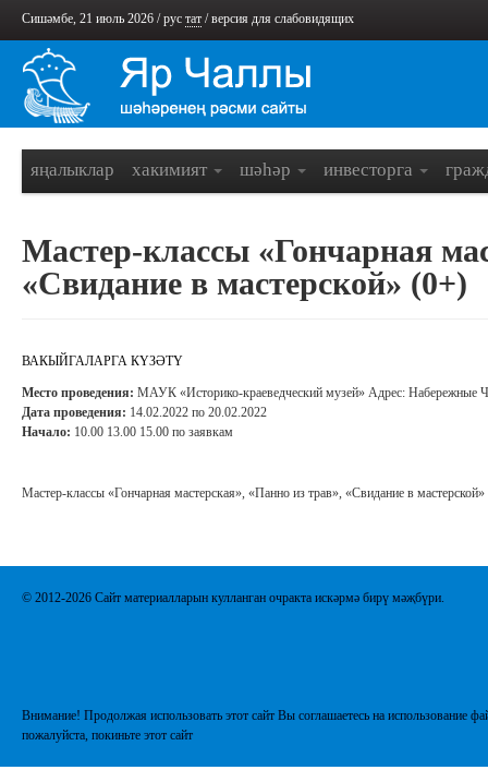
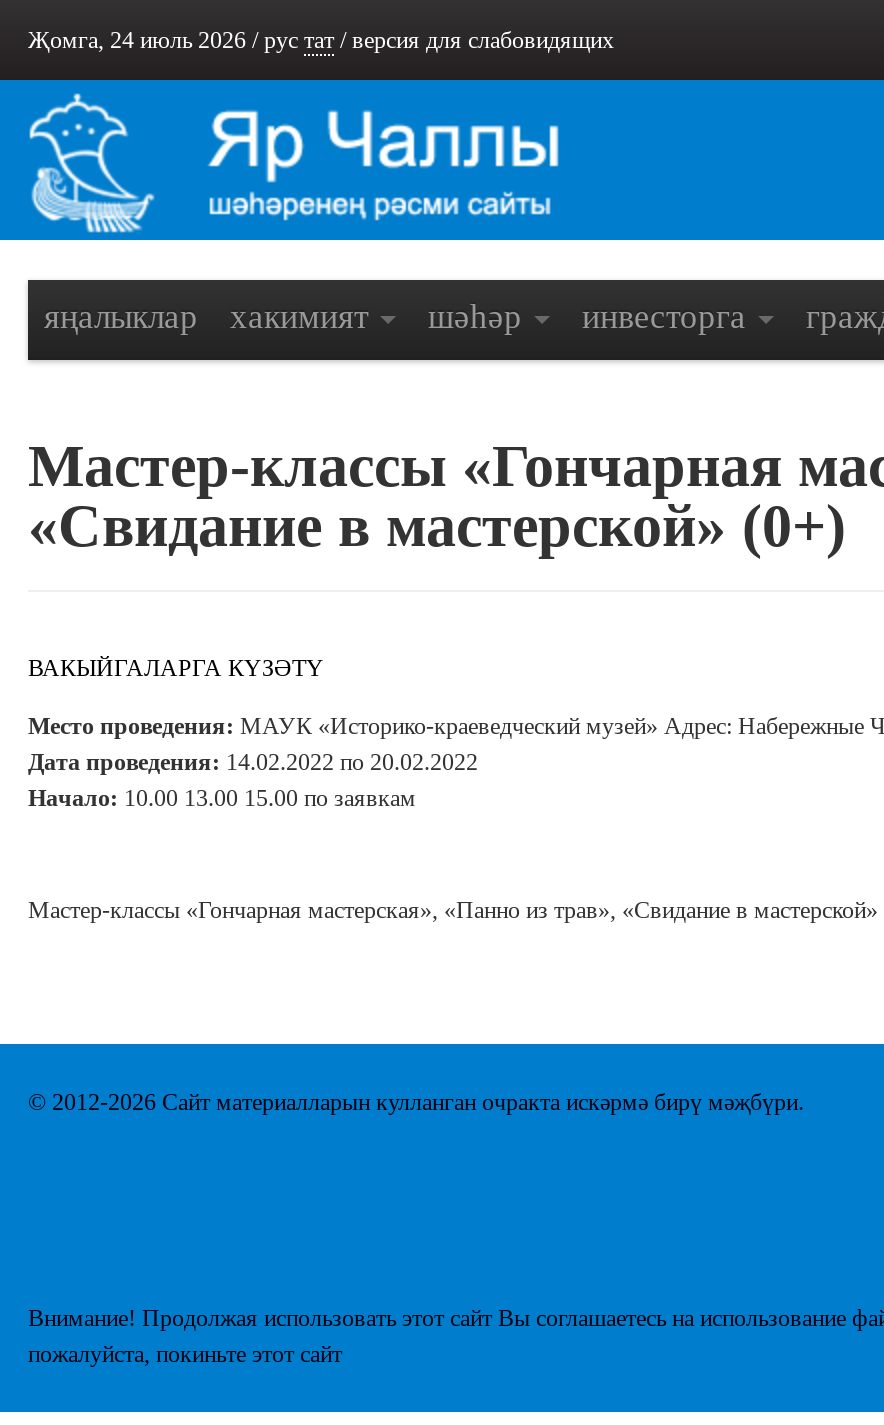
[22,11,354,26] Сишәмбе, 21 июль 2026 / рус тат / версия для слабовидящих -> [28,26,614,54] Җомга, 24 июль 2026 / рус тат / версия для слабовидящих

